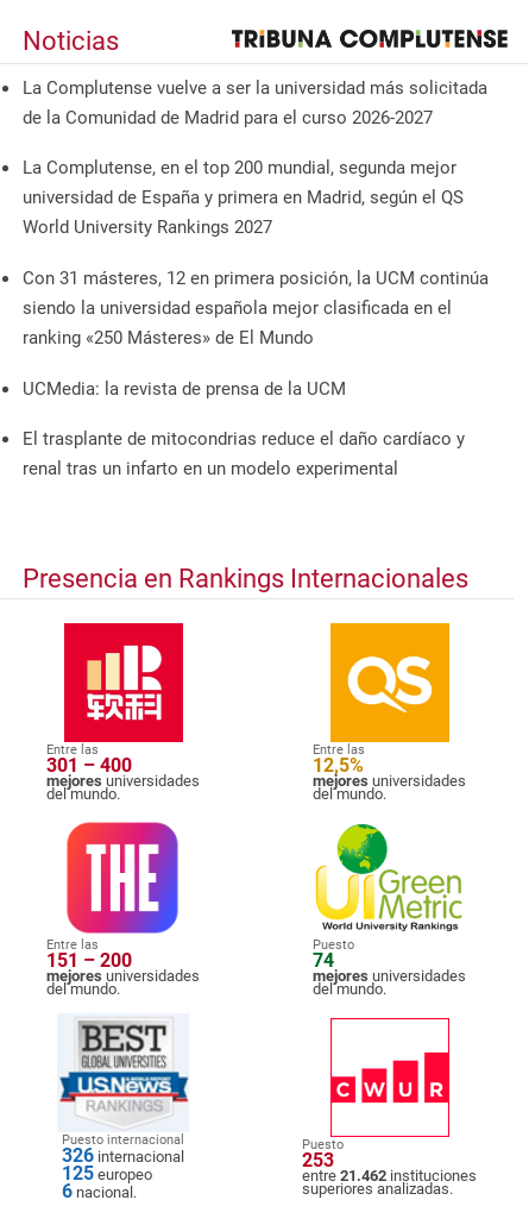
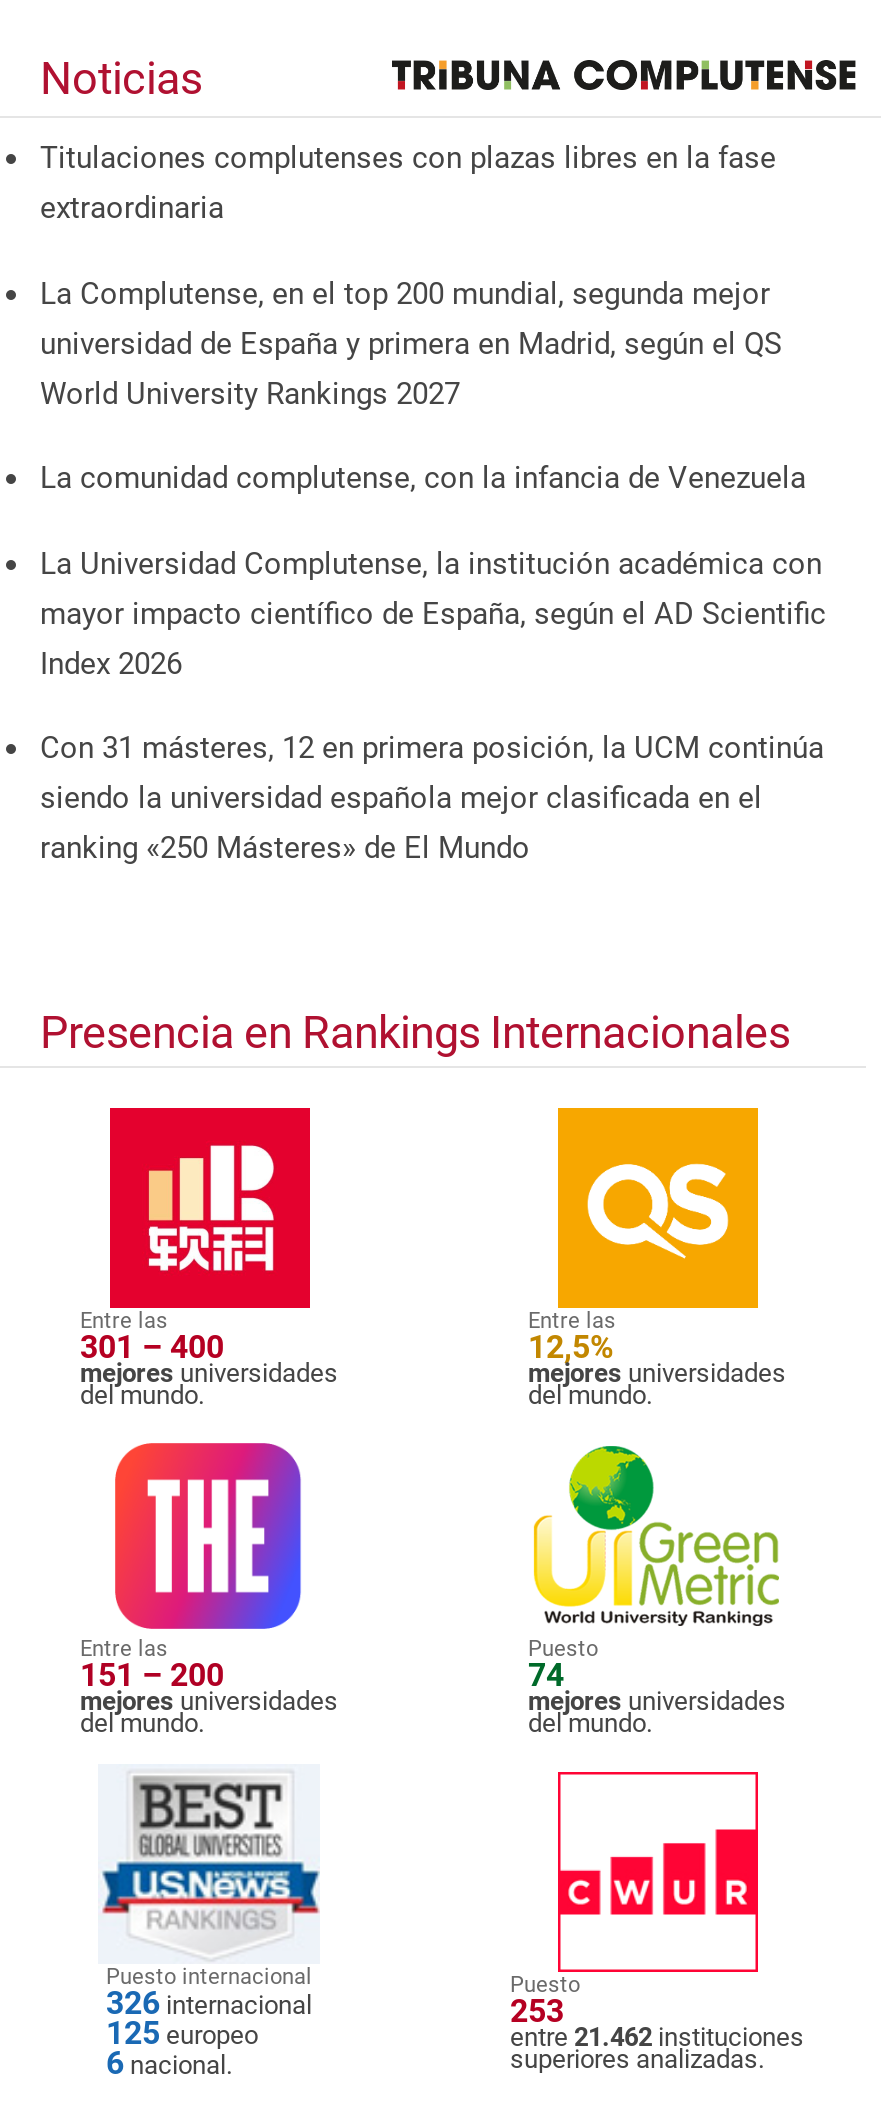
[23,77,487,128] La Complutense vuelve a ser la universidad más solicitada | de la Comunidad de Madrid para el curso 2026-2027 -> [40,140,776,226] Titulaciones complutenses con plazas libres en la fase | extraordinaria
none -> [40,460,826,681] La comunidad complutense, con la infancia de Venezuela | La Universidad Complutense, la institución académica con | mayor impacto científico de España, según el AD Scientific | Index 2026
moved [23,268,489,348] -> [40,730,824,866]: Con 31 másteres, 12 en primera posición, la UCM continúa | siendo la universidad española mejor clasificada en el | ranking «250 Másteres» de El Mundo
[23,378,465,480] UCMedia: la revista de prensa de la UCM | El trasplante de mitocondrias reduce el daño cardíaco y | renal tras un infarto en un modelo experimental -> none

